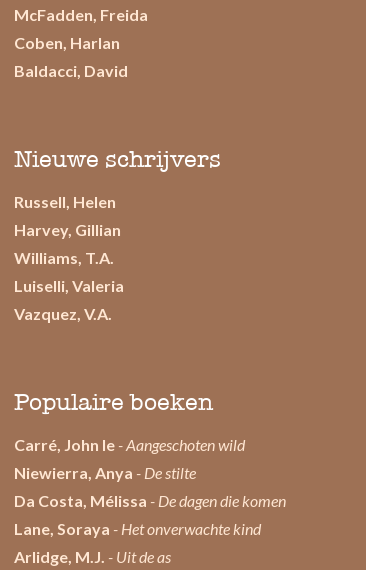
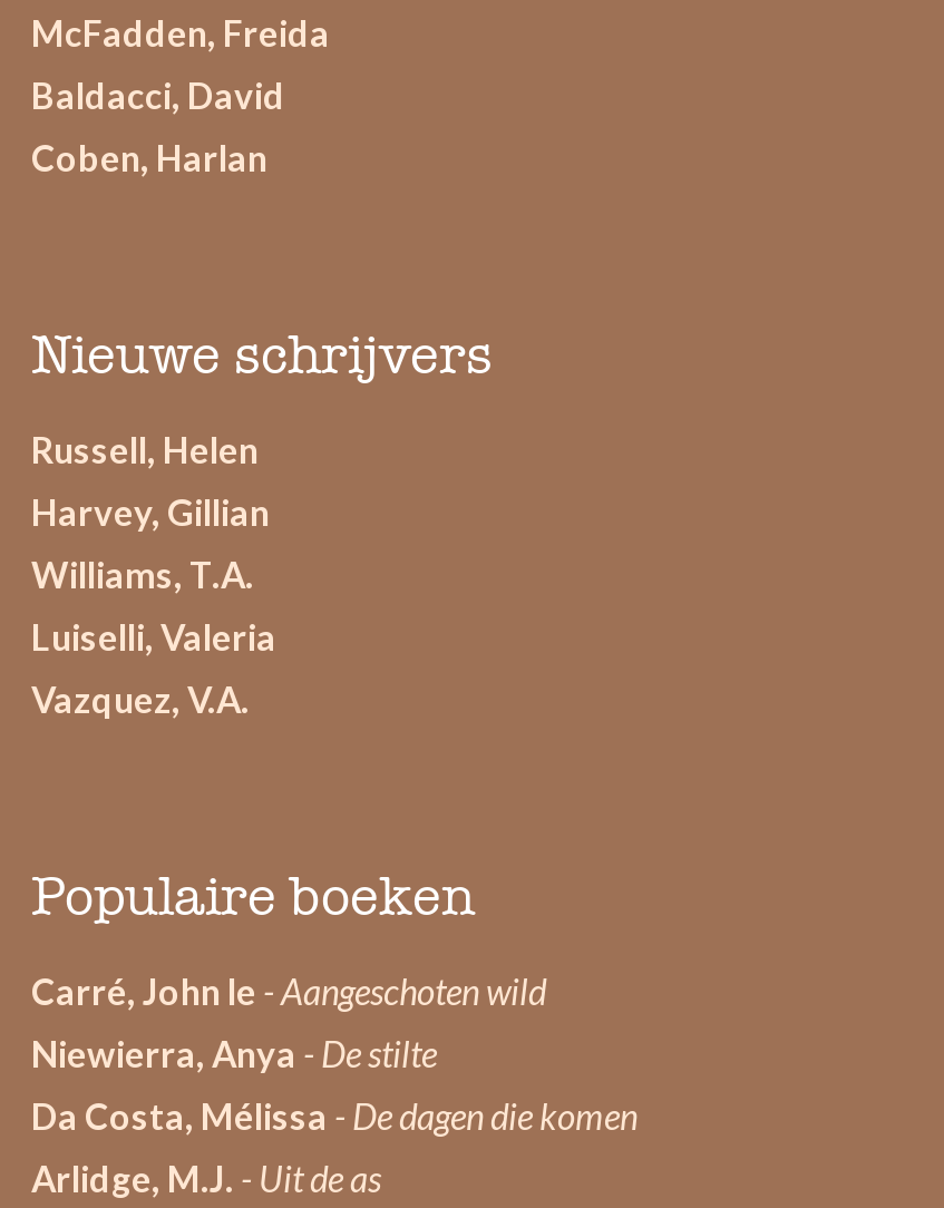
moved [14,32,120,51] -> [31,135,267,177]: Coben, Harlan
moved [14,60,128,79] -> [31,72,285,115]: Baldacci, David
[14,518,261,537] Lane, Soraya - Het onverwachte kind -> none

